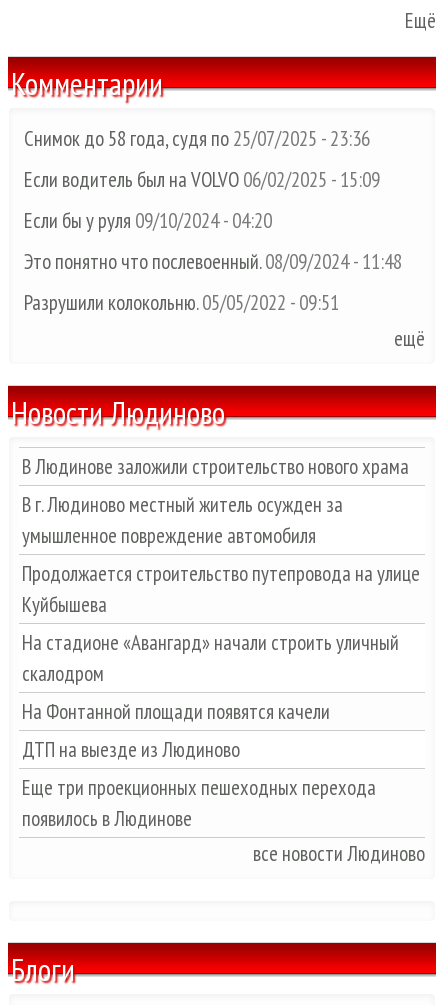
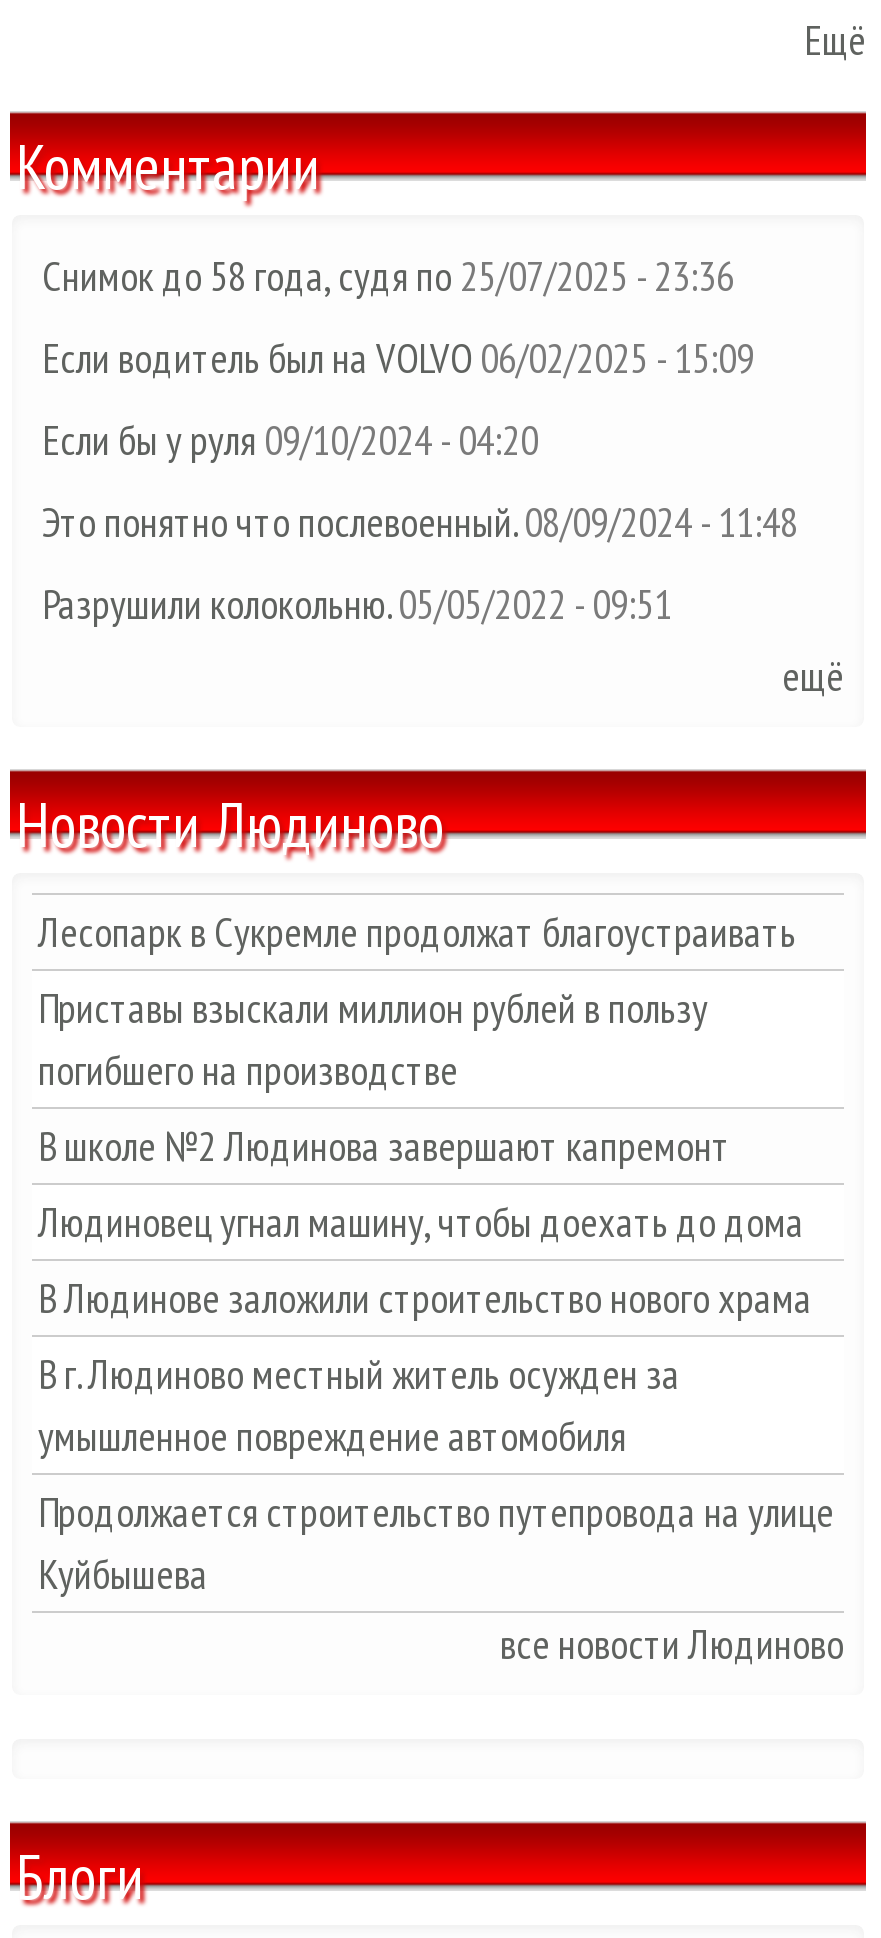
none -> [38,904,804,1248] Лесопарк в Сукремле продолжат благоустраивать | Приставы взыскали миллион рублей в пользу | погибшего на производстве | В школе №2 Людинова завершают капремонт | Людиновец угнал машину, чтобы доехать до дома
moved [22,452,420,617] -> [38,1270,834,1600]: В Людинове заложили строительство нового храма | В г. Людиново местный житель осужден за | умышленное повреждение автомобиля | Продолжается строительство путепровода на улице | Куйбышева
[22,628,399,831] На стадионе «Авангард» начали строить уличный | скалодром | На Фонтанной площади появятся качели | ДТП на выезде из Людиново | Еще три проекционных пешеходных перехода | появилось в Людинове -> none

